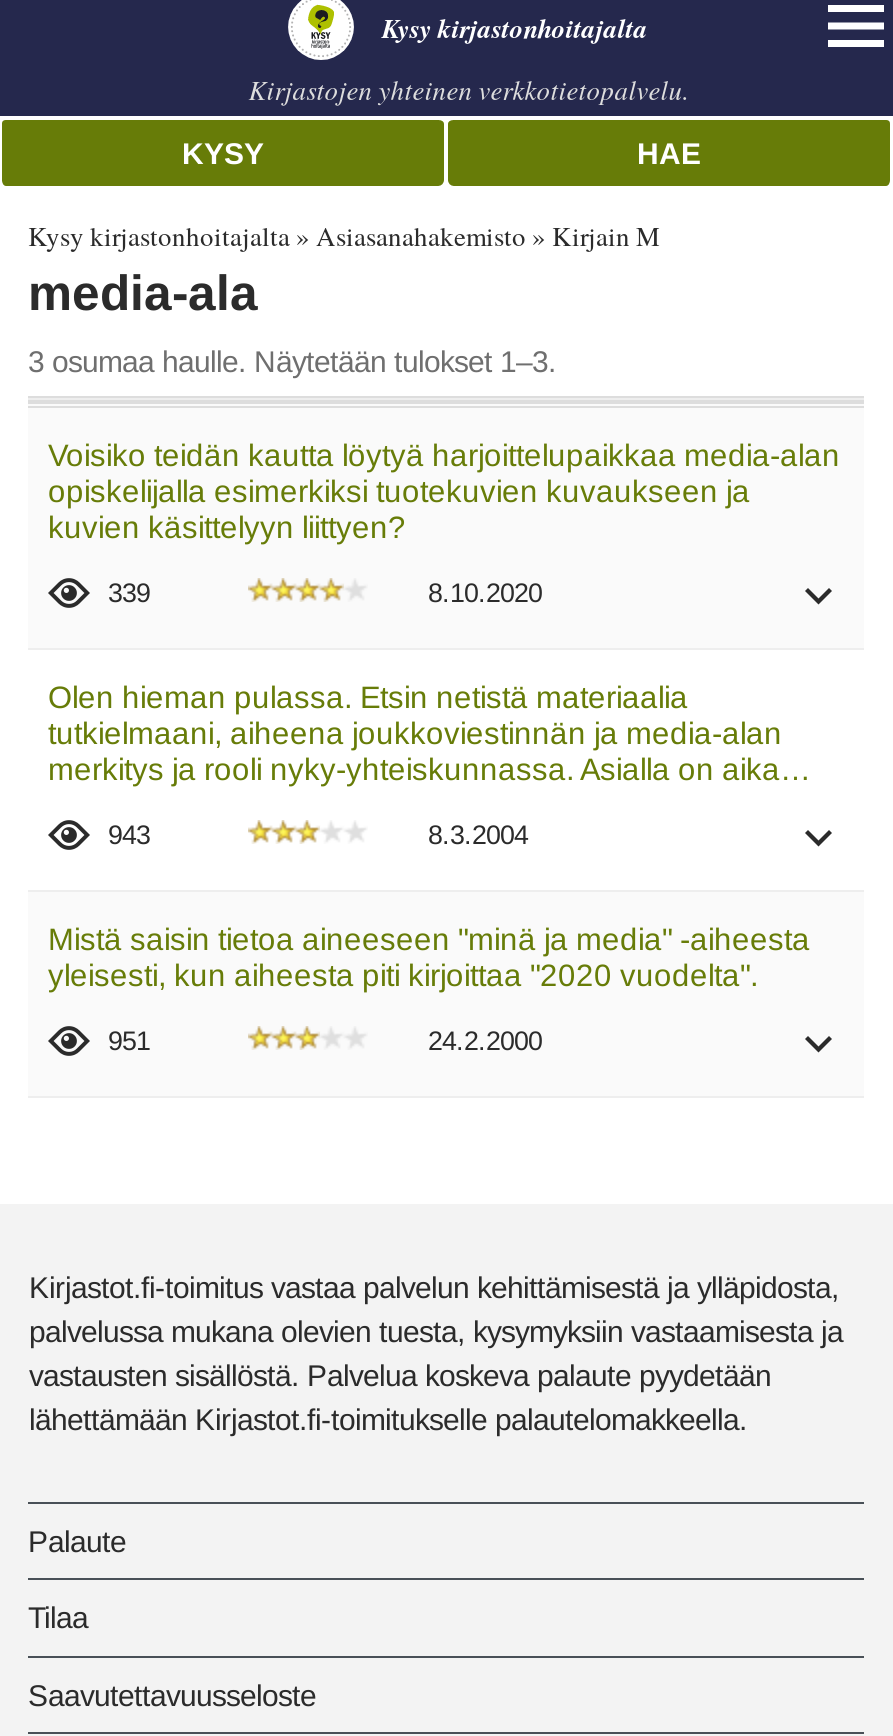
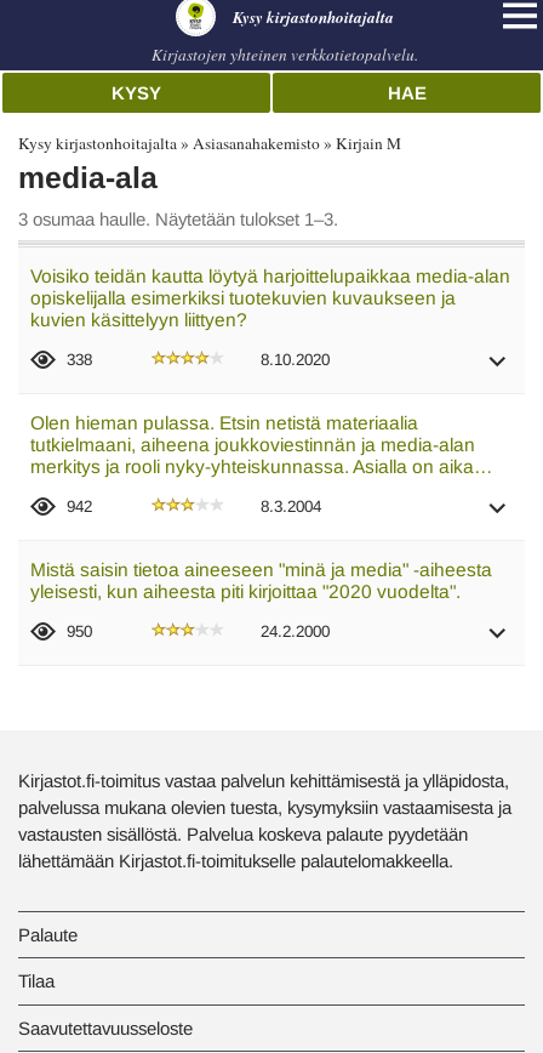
[108,577,150,607] 339 -> [67,350,92,368] 338
[108,819,150,849] 943 -> [67,497,92,515] 942
[108,1025,150,1055] 951 -> [67,622,92,640] 950

